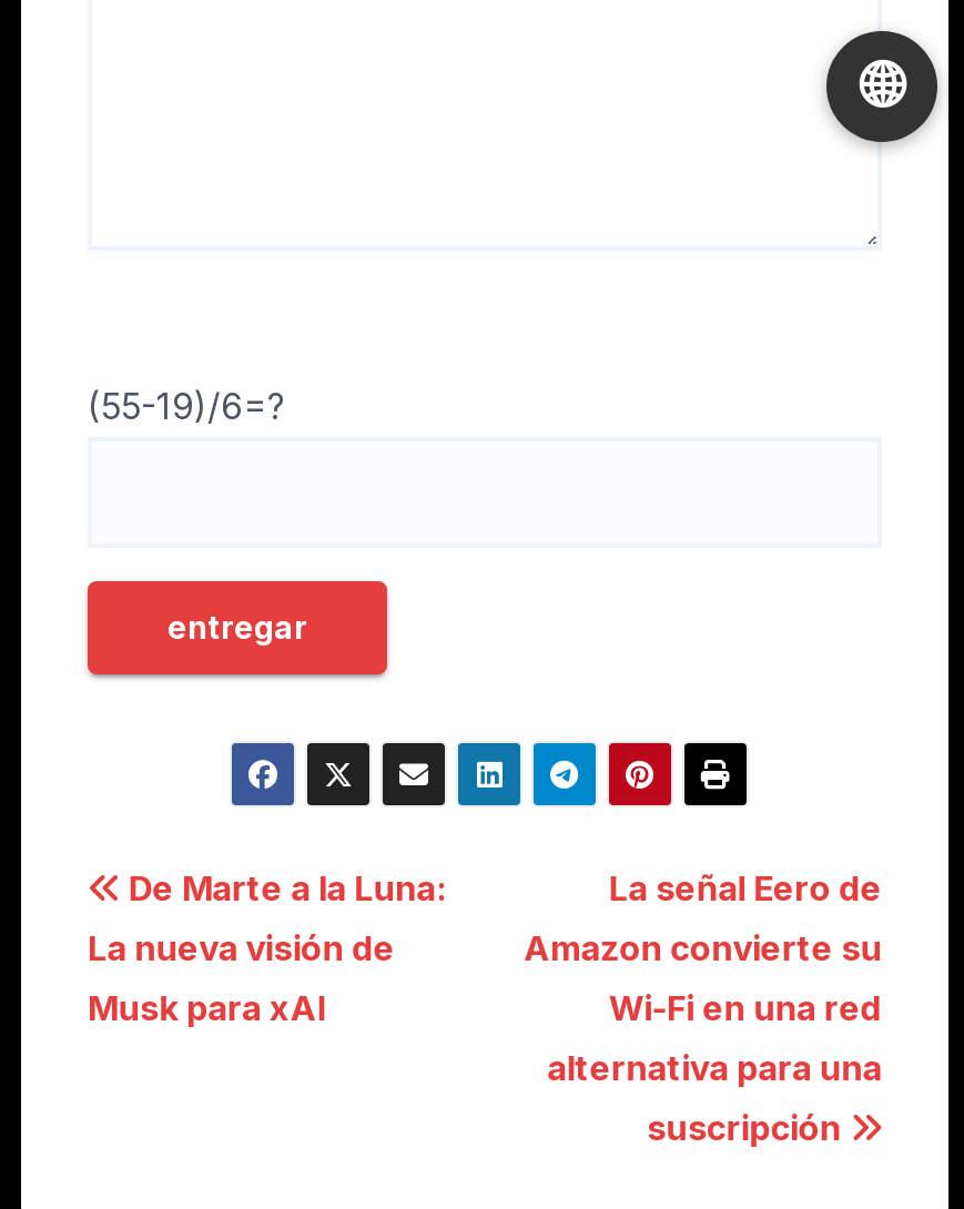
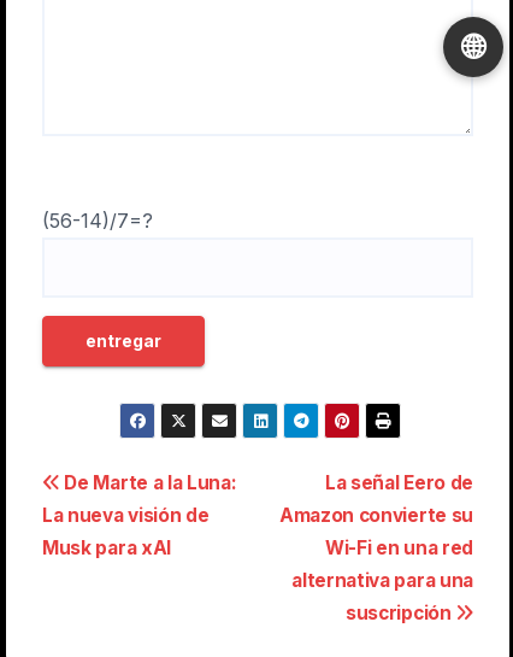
[88,383,287,427] (55-19)/6=? -> [42,208,153,232] (56-14)/7=?

